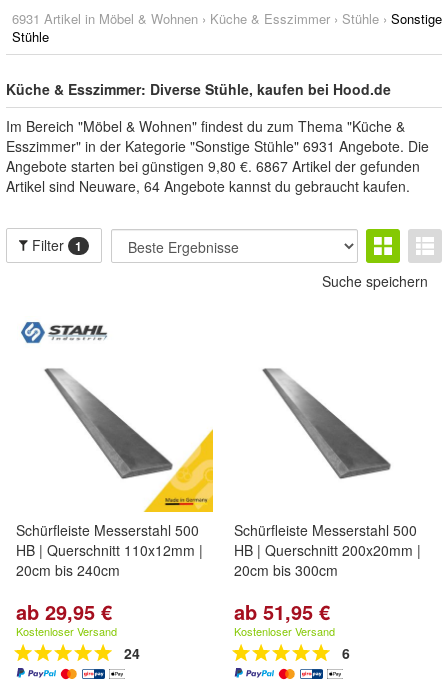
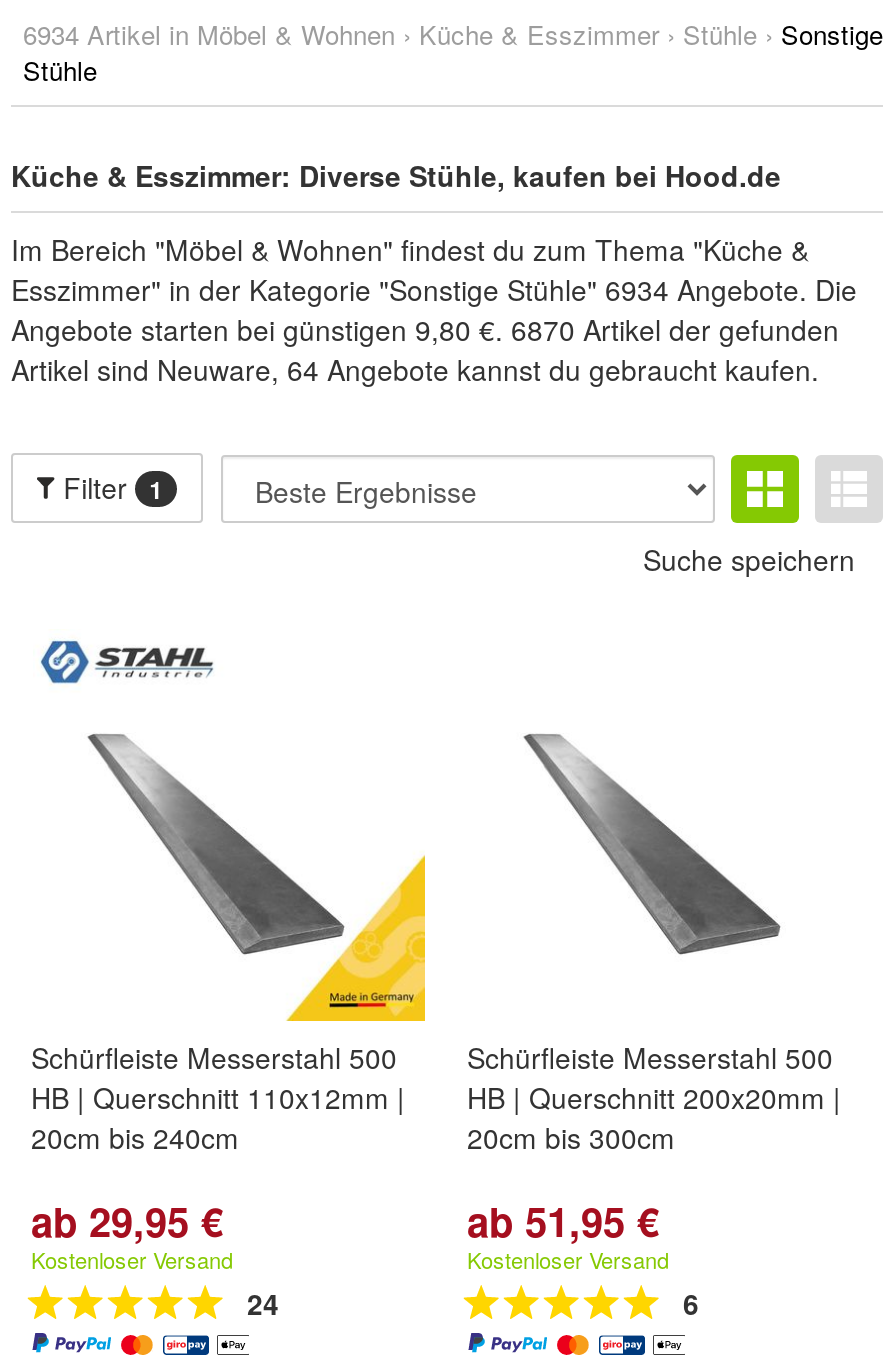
[12,9,442,28] 6931 Artikel in Möbel & Wohnen › Küche & Esszimmer › Stühle › Sonstige -> [23,15,883,53] 6934 Artikel in Möbel & Wohnen › Küche & Esszimmer › Stühle › Sonstige
[6,136,429,156] Esszimmer" in der Kategorie "Sonstige Stühle" 6931 Angebote. Die -> [11,269,857,309] Esszimmer" in der Kategorie "Sonstige Stühle" 6934 Angebote. Die
[6,156,420,176] Angebote starten bei günstigen 9,80 €. 6867 Artikel der gefunden -> [11,309,839,349] Angebote starten bei günstigen 9,80 €. 6870 Artikel der gefunden

